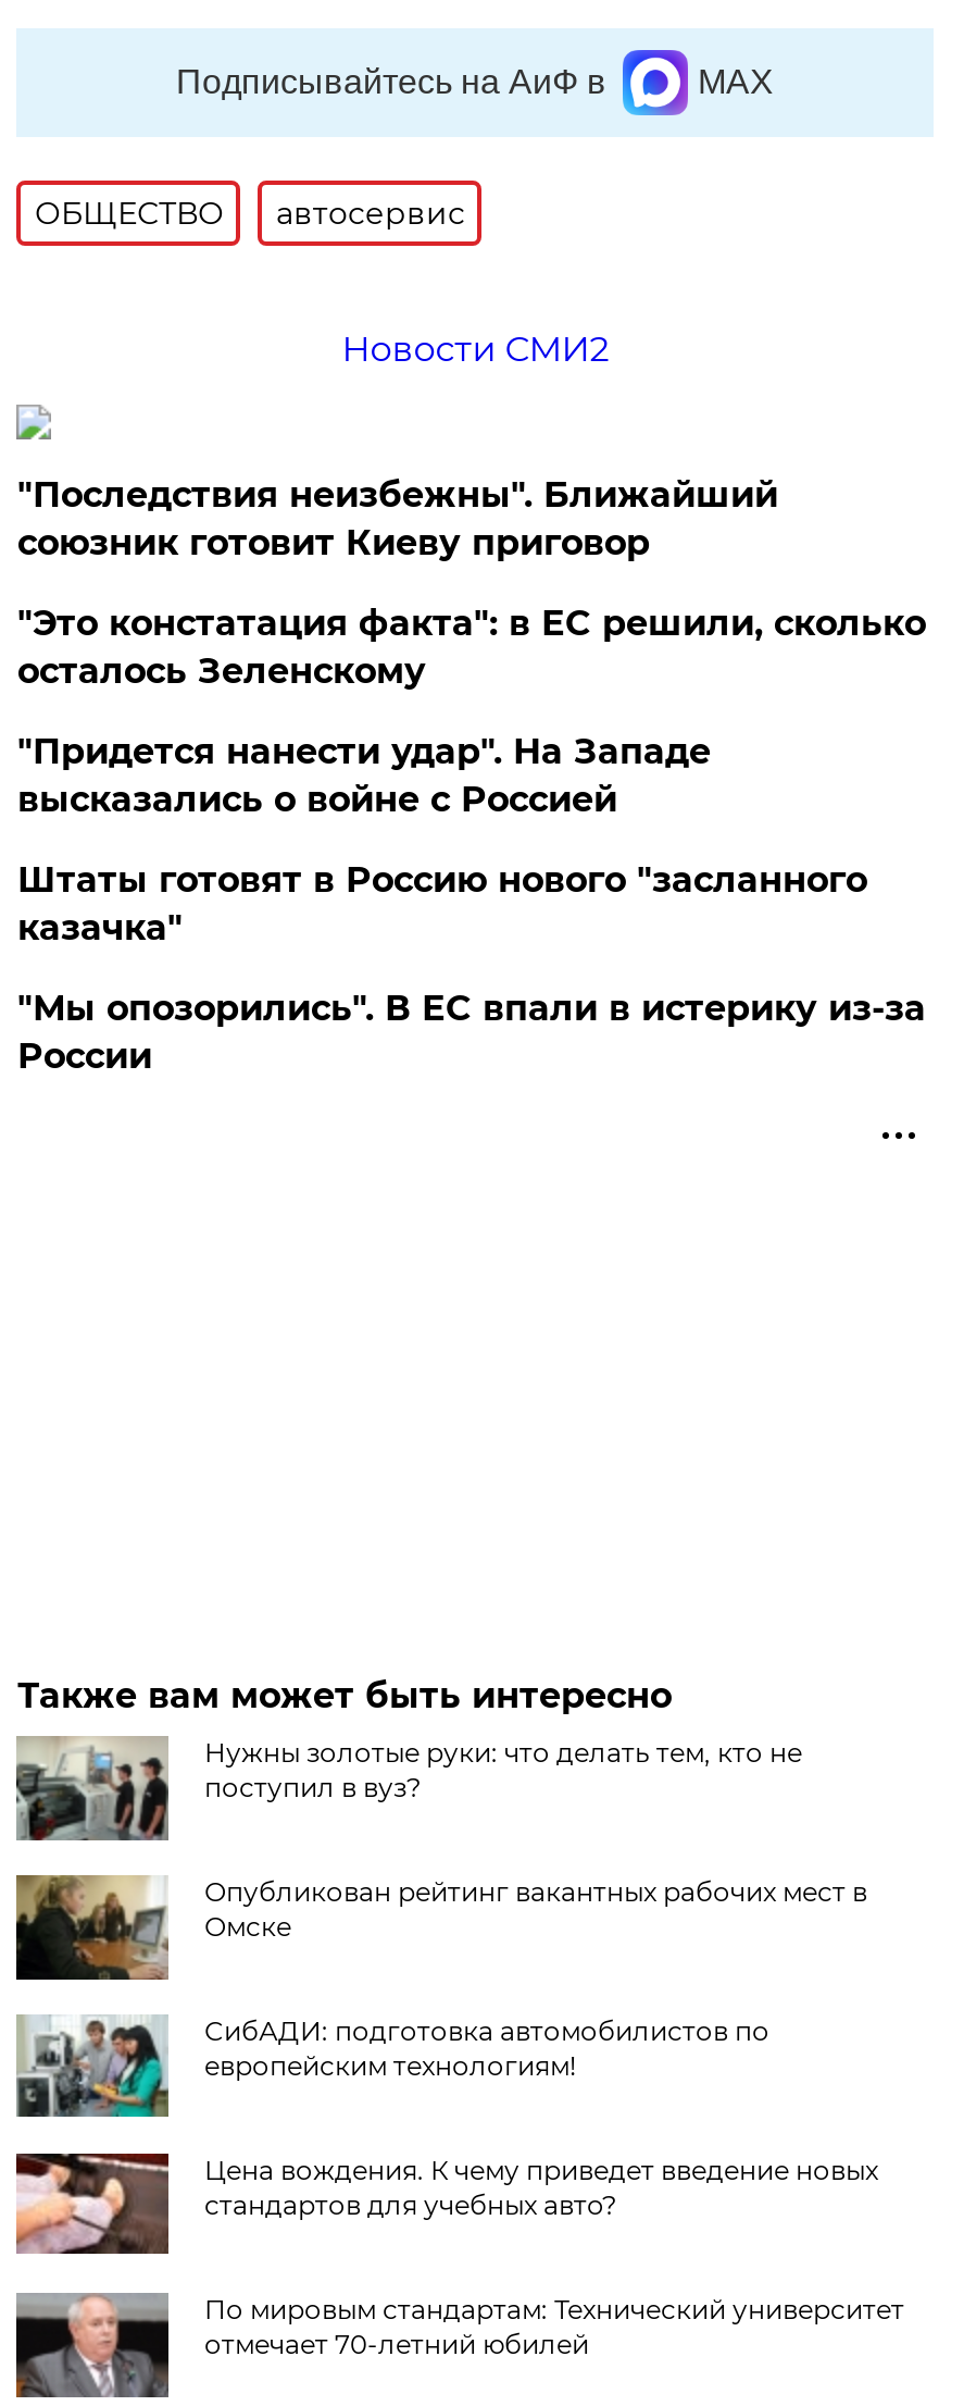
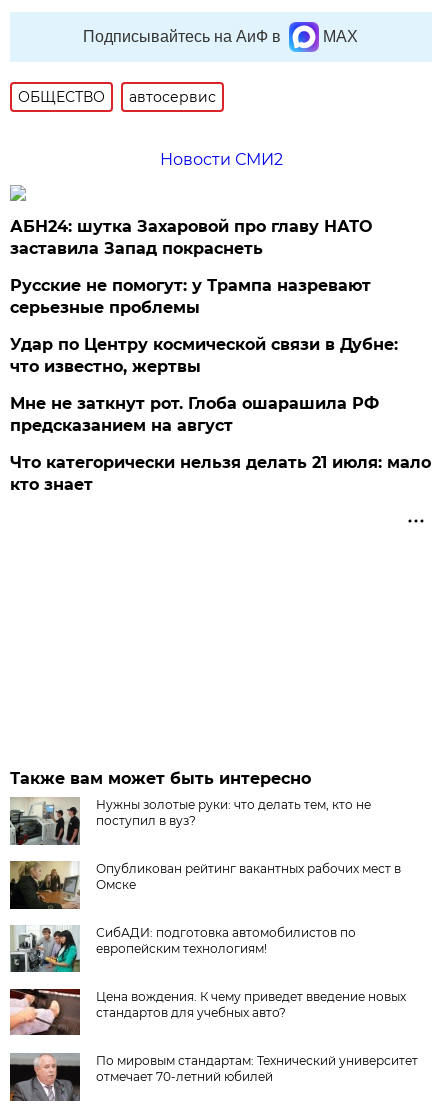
[17,474,778,563] "Последствия неизбежны". Ближайший | союзник готовит Киеву приговор -> [10,217,372,258] АБН24: шутка Захаровой про главу НАТО | заставила Запад покраснеть
[17,602,926,692] "Это констатация факта": в ЕС решили, сколько | осталось Зеленскому -> [10,276,371,317] Русские не помогут: у Трампа назревают | серьезные проблемы
[17,731,711,820] "Придется нанести удар". На Западе | высказались о войне с Россией -> [10,335,398,376] Удар по Центру космической связи в Дубне: | что известно, жертвы
[17,859,867,948] Штаты готовят в Россию нового "засланного | казачка" -> [10,394,379,435] Мне не заткнут рот. Глоба ошарашила РФ | предсказанием на август
[17,987,926,1077] "Мы опозорились". В ЕС впали в истерику из-за | России -> [10,453,431,494] Что категорически нельзя делать 21 июля: мало | кто знает

